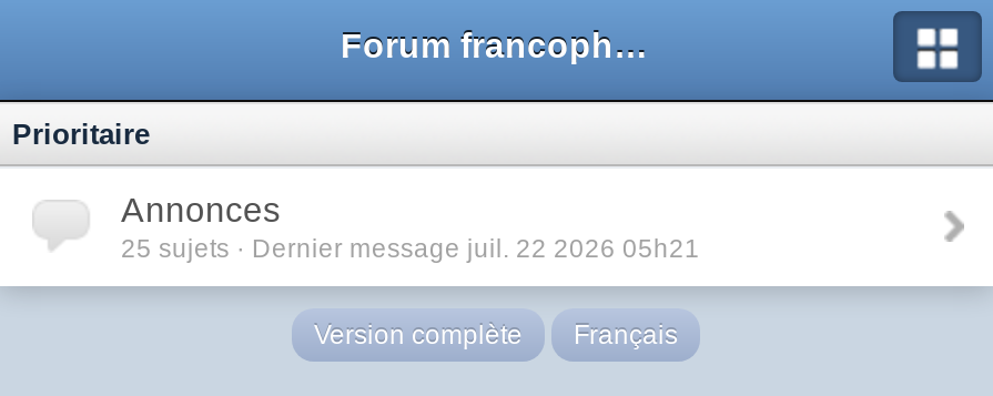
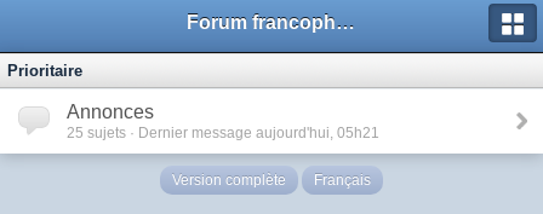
[121,233,700,262] 25 sujets · Dernier message juil. 22 2026 05h21 -> [67,125,379,140] 25 sujets · Dernier message aujourd'hui, 05h21

